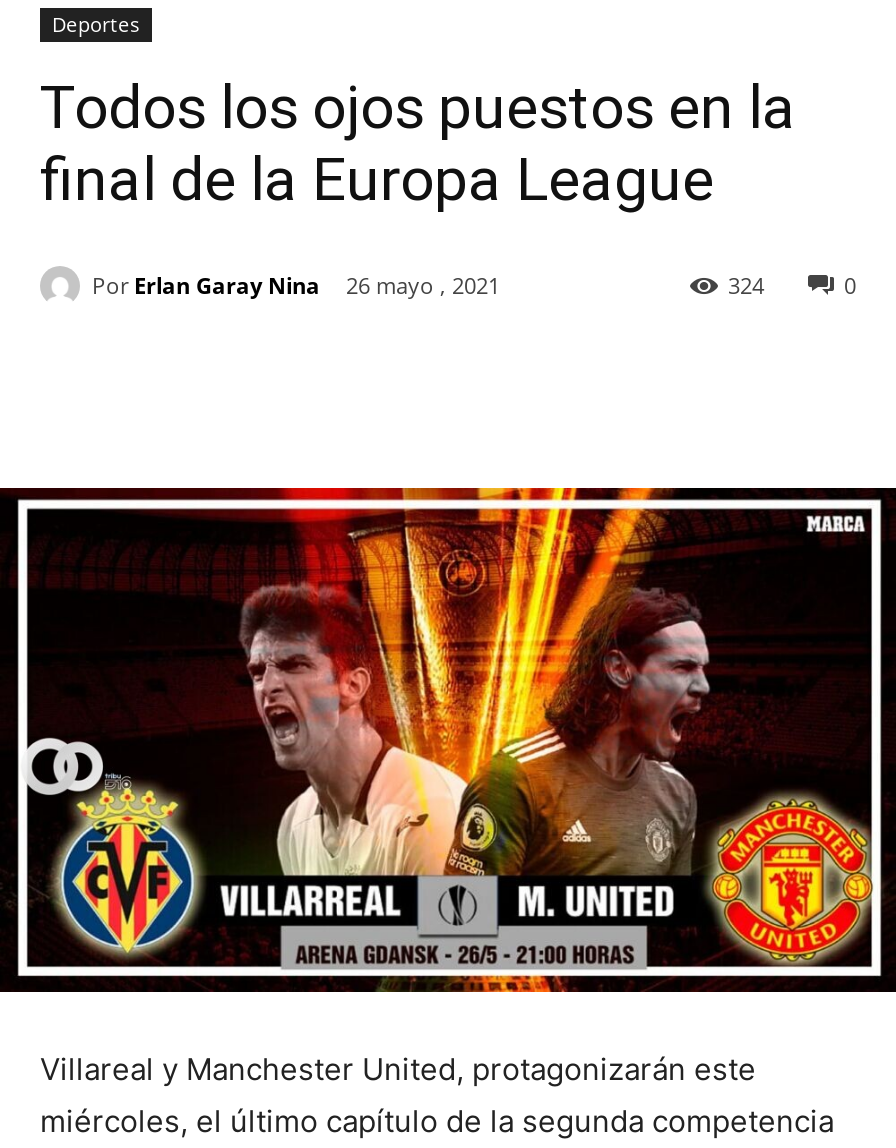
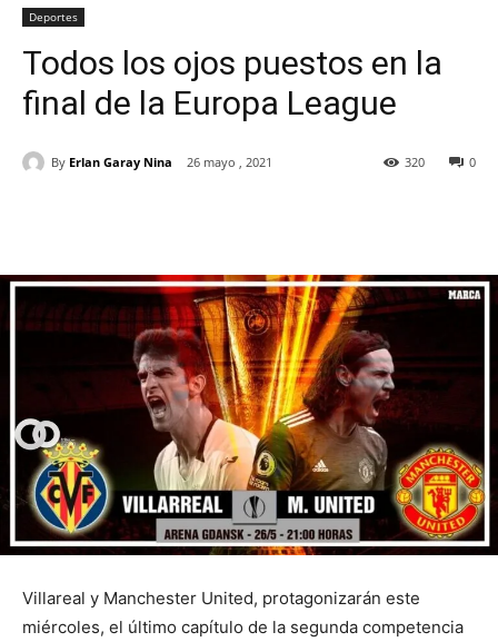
[92,269,320,299] Por Erlan Garay Nina -> [51,153,172,170] By Erlan Garay Nina
[728,270,764,300] 324 -> [405,154,425,170] 320
[28,736,132,802] [image] -> [14,414,74,451] [image]

